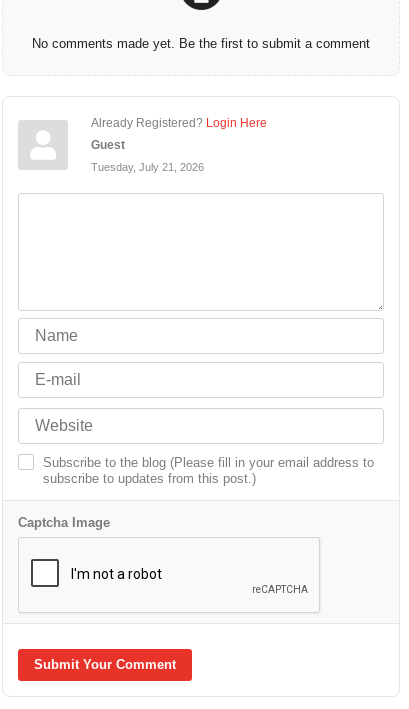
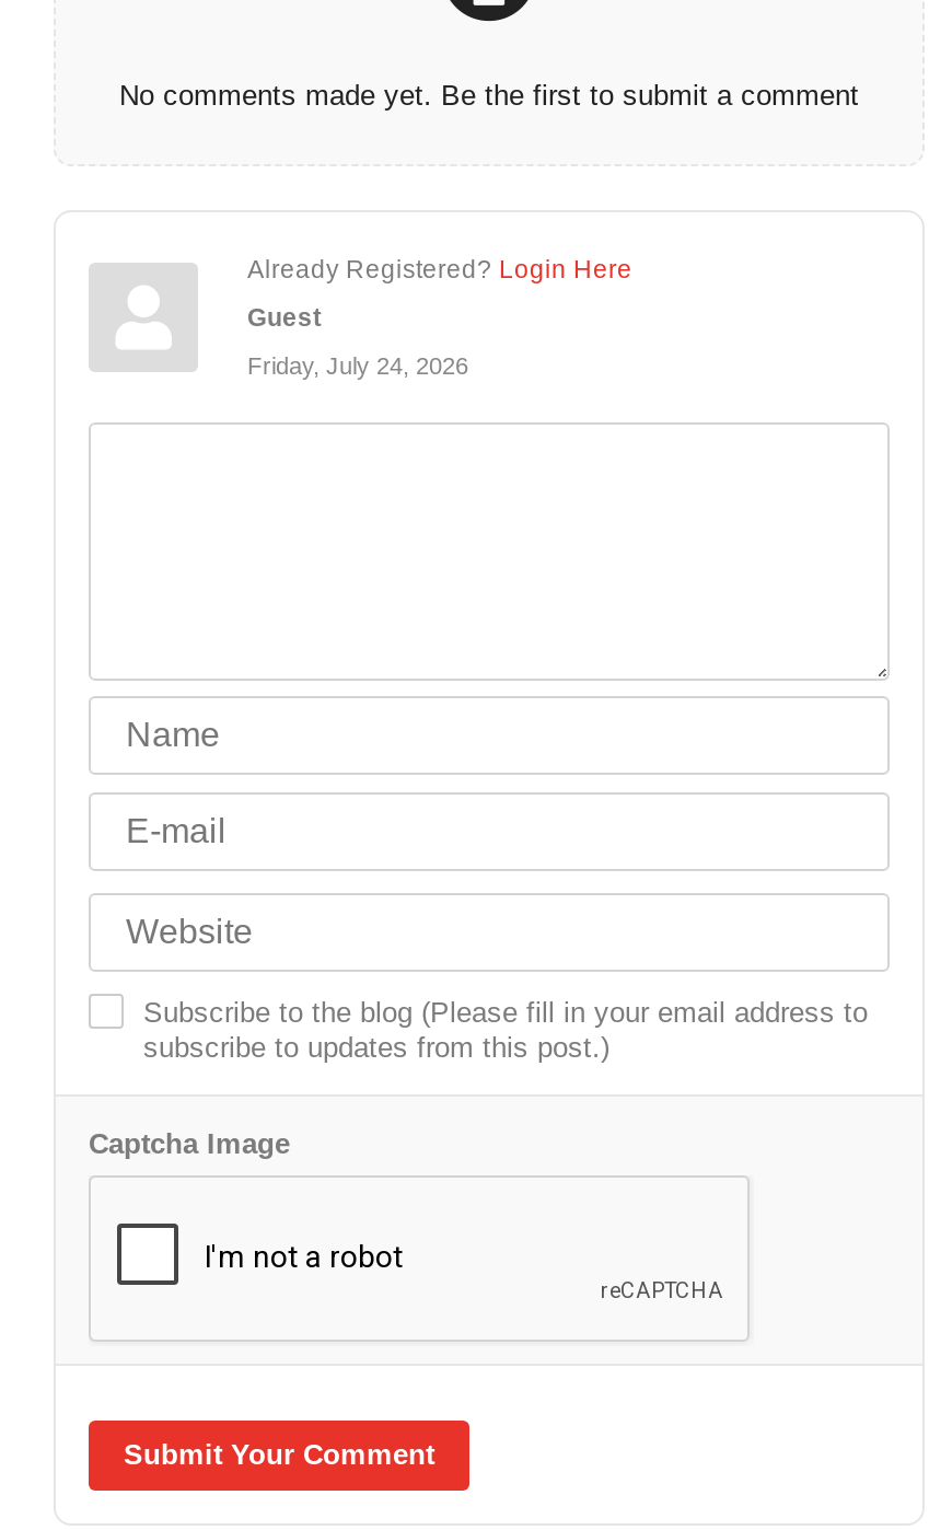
[90,161,203,173] Tuesday, July 21, 2026 -> [247,352,468,378] Friday, July 24, 2026

